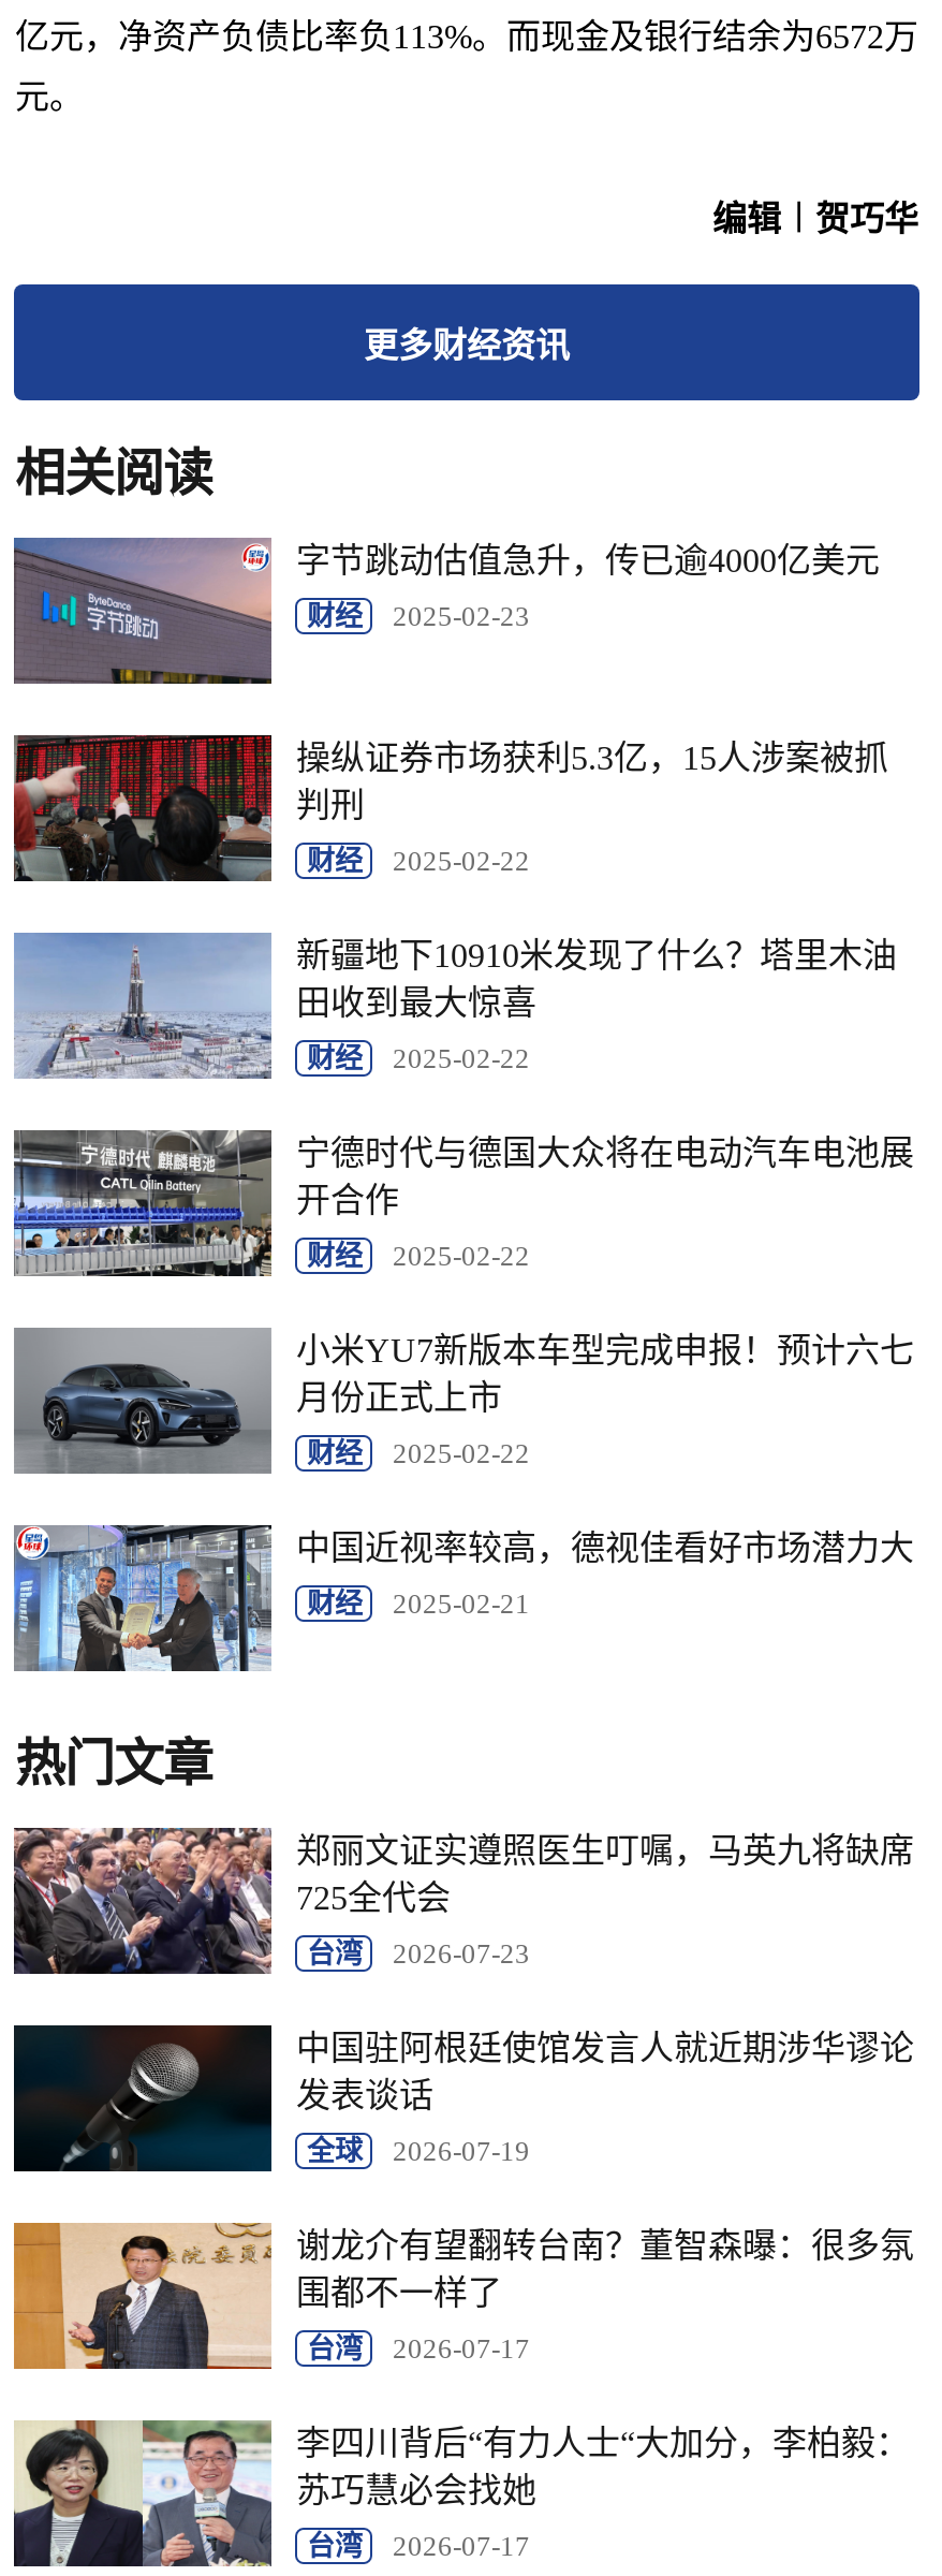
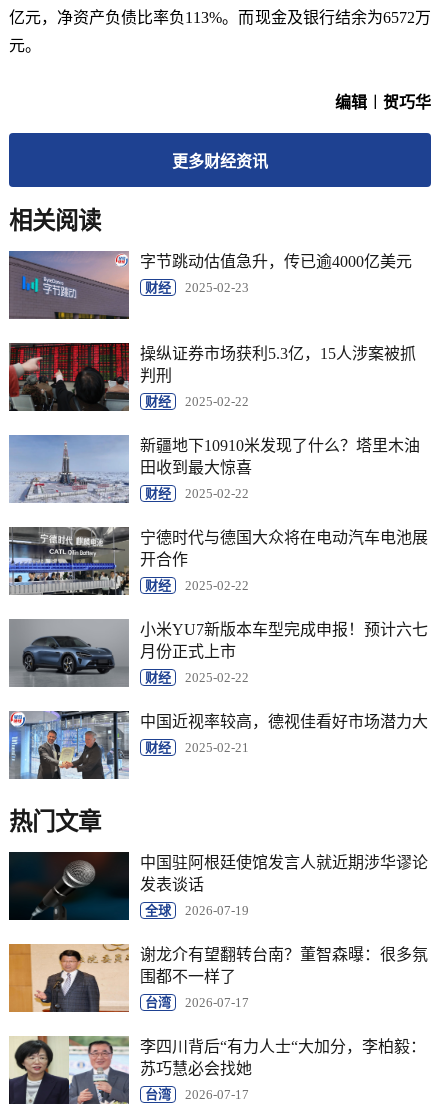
[12,1826,914,1976] [image] | 郑丽文证实遵照医生叮嘱，马英九将缺席 | 725全代会 | 台湾 | 2026-07-23 -> none

